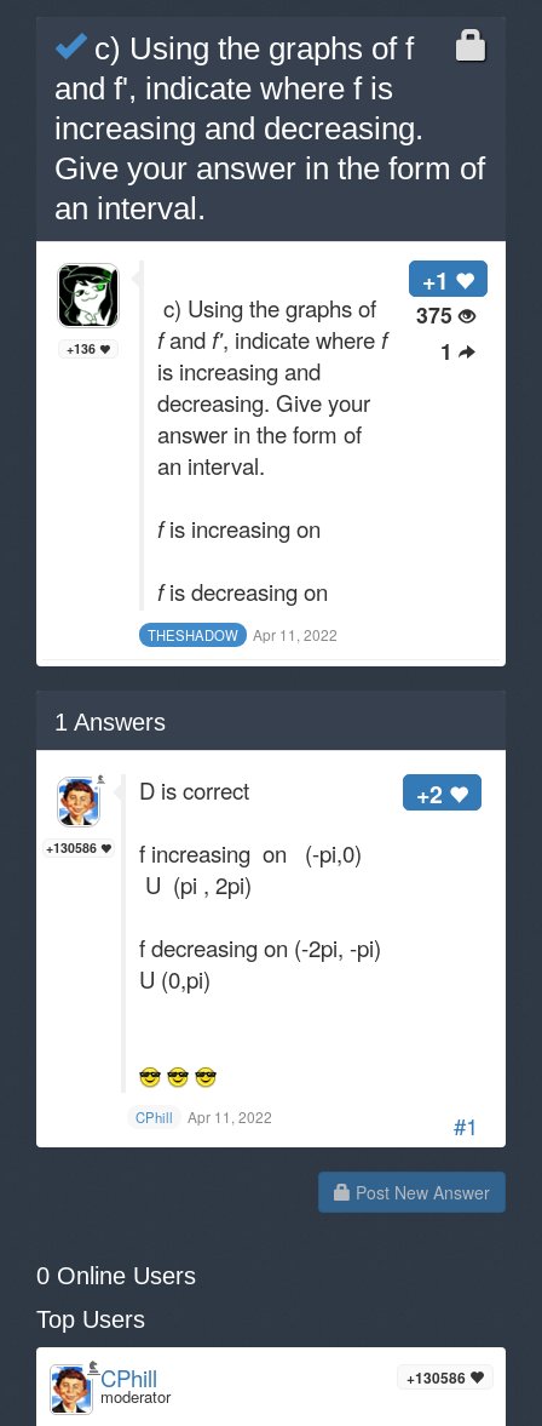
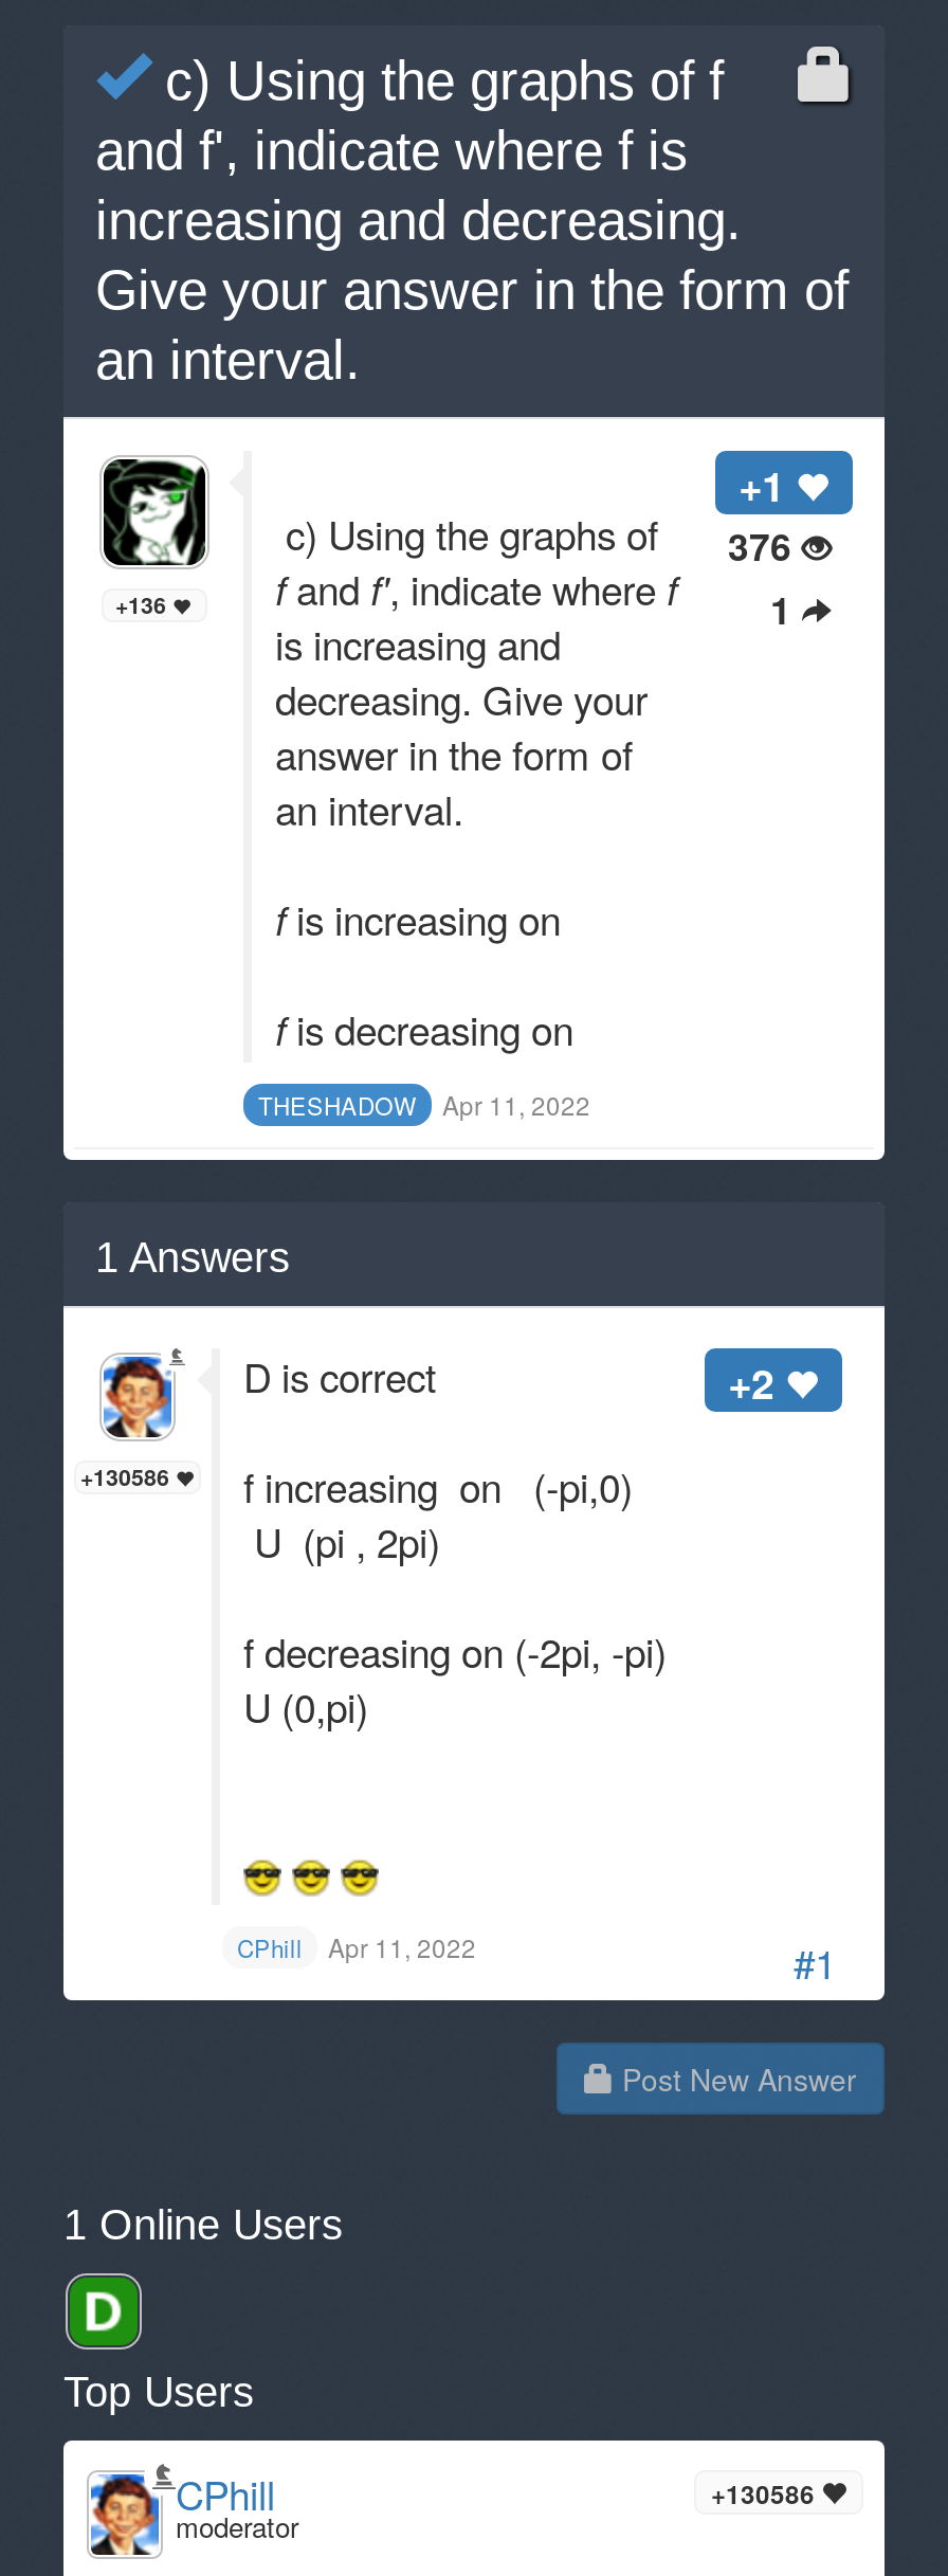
[157,292,459,330] c) Using the graphs of 375 -> [275,506,802,572] c) Using the graphs of 376
[36,1262,196,1289] 0 Online Users -> [63,2201,343,2248] 1 Online Users

